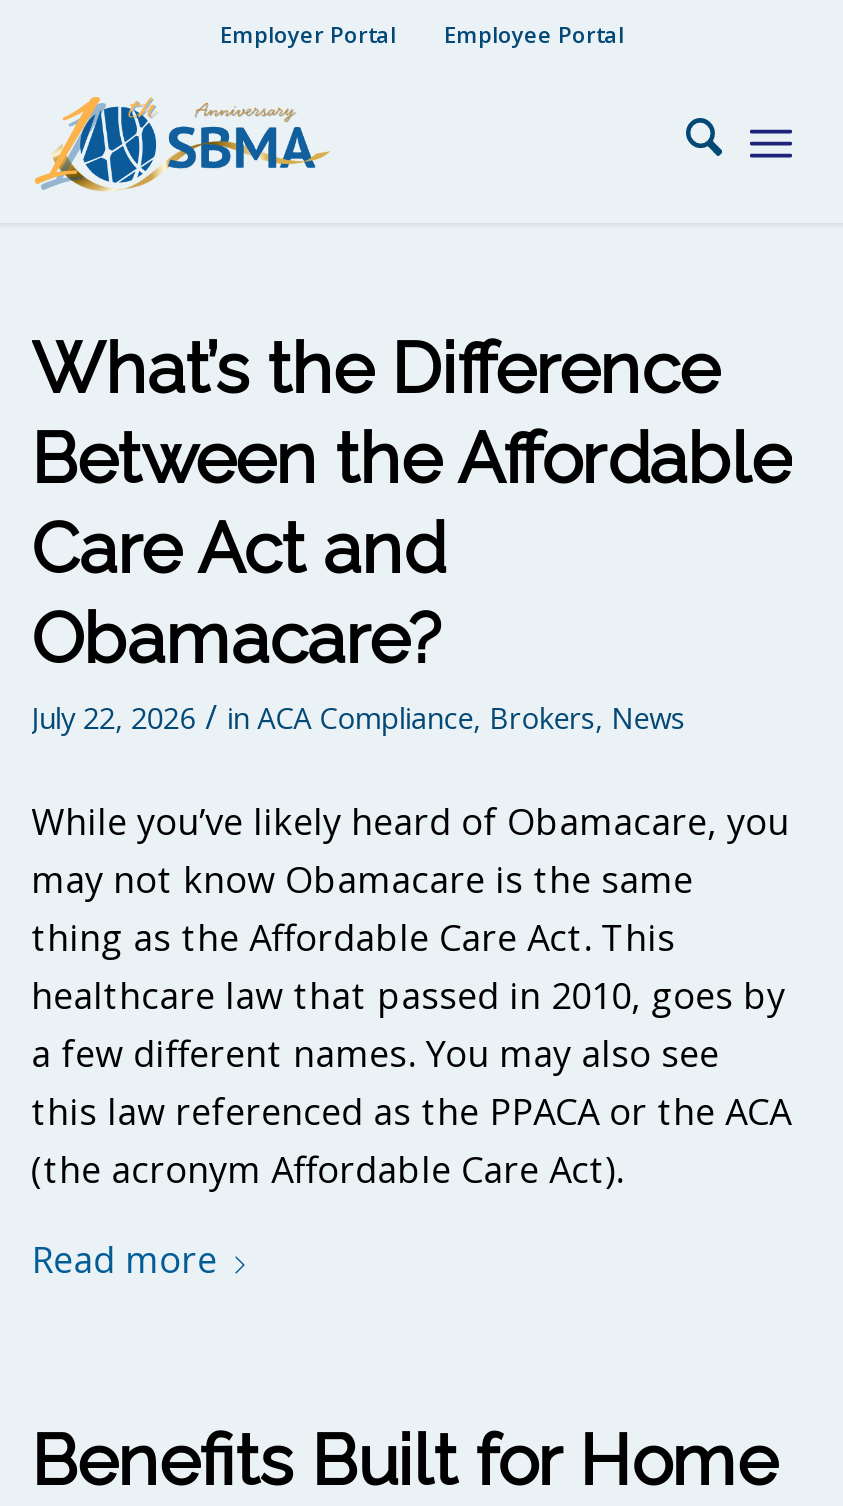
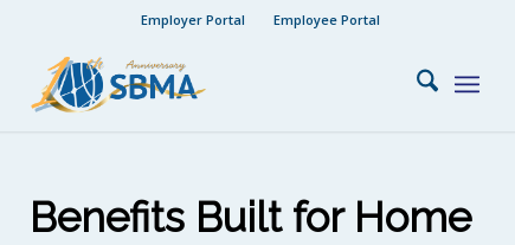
[31,327,791,1282] What’s the Difference | Between the Affordable | Care Act and | Obamacare? | July 22, 2026 / in ACA Compliance, Brokers, News | While you’ve likely heard of Obamacare, you | may not know Obamacare is the same | thing as the Affordable Care Act. This | healthcare law that passed in 2010, goes by | a few different names. You may also see | this law referenced as the PPACA or the ACA | (the acronym Affordable Care Act). | Read more -> none

